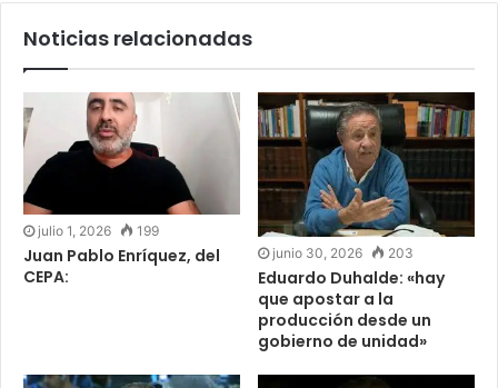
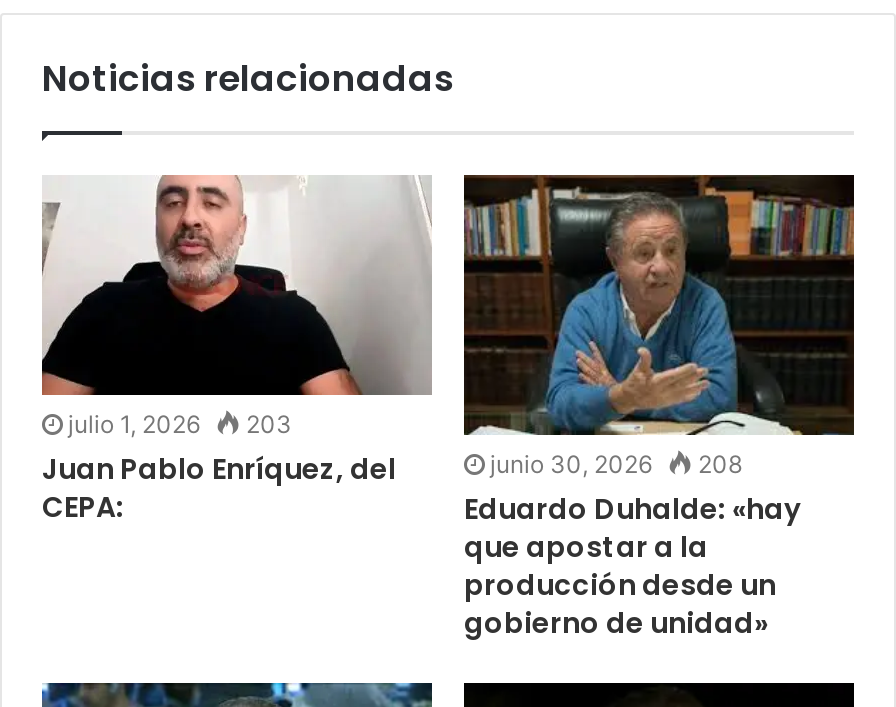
[38,222,159,239] julio 1, 2026 199 -> [68,409,292,439] julio 1, 2026 203
[272,244,414,261] junio 30, 2026 203 -> [490,448,742,478] junio 30, 2026 208

